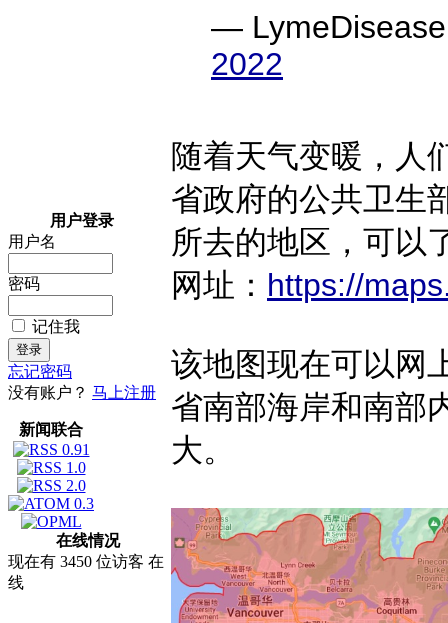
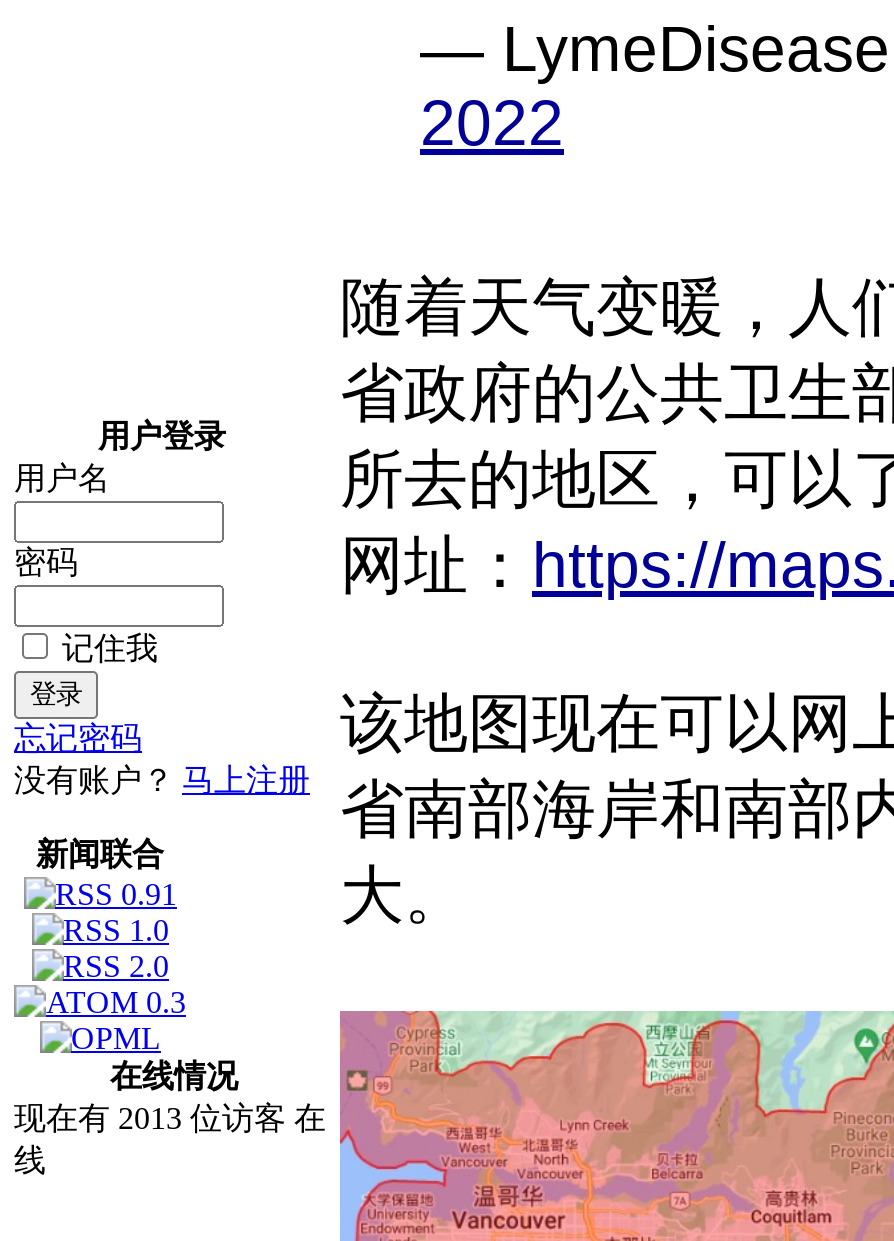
[8,553,164,570] 现在有 3450 位访客 在 -> [14,1101,326,1135] 现在有 2013 位访客 在

